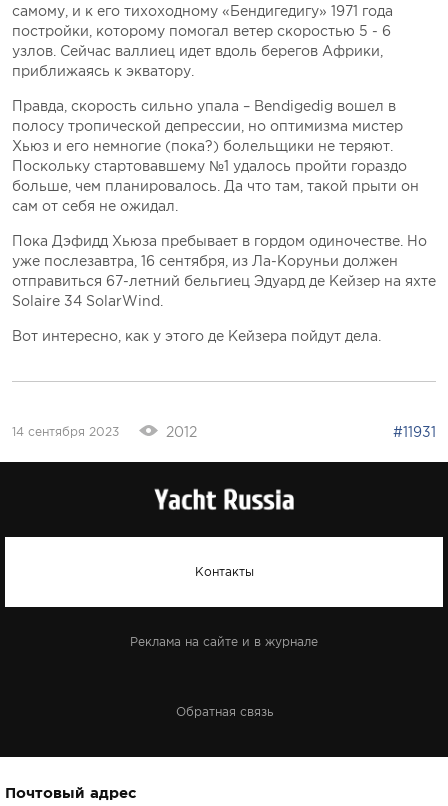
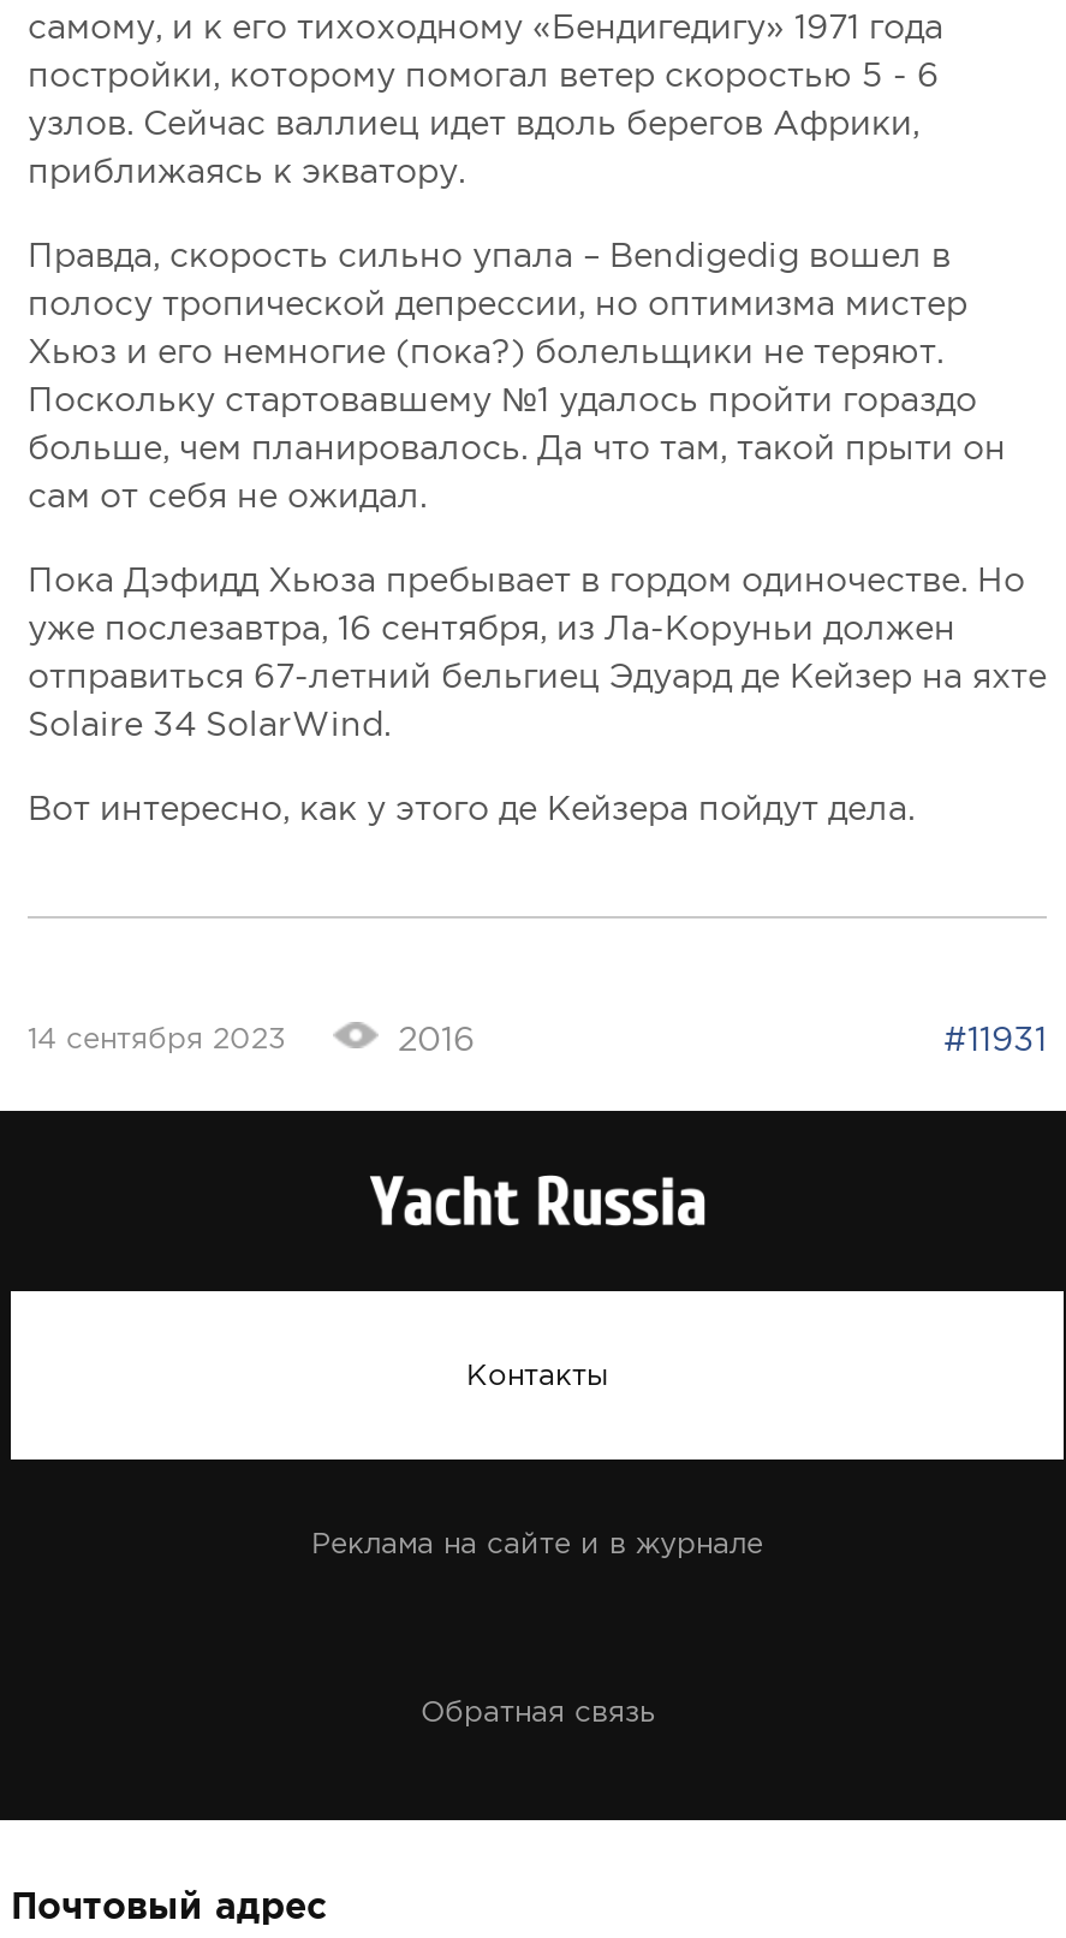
[166,424,197,440] 2012 -> [398,1019,475,1058] 2016

